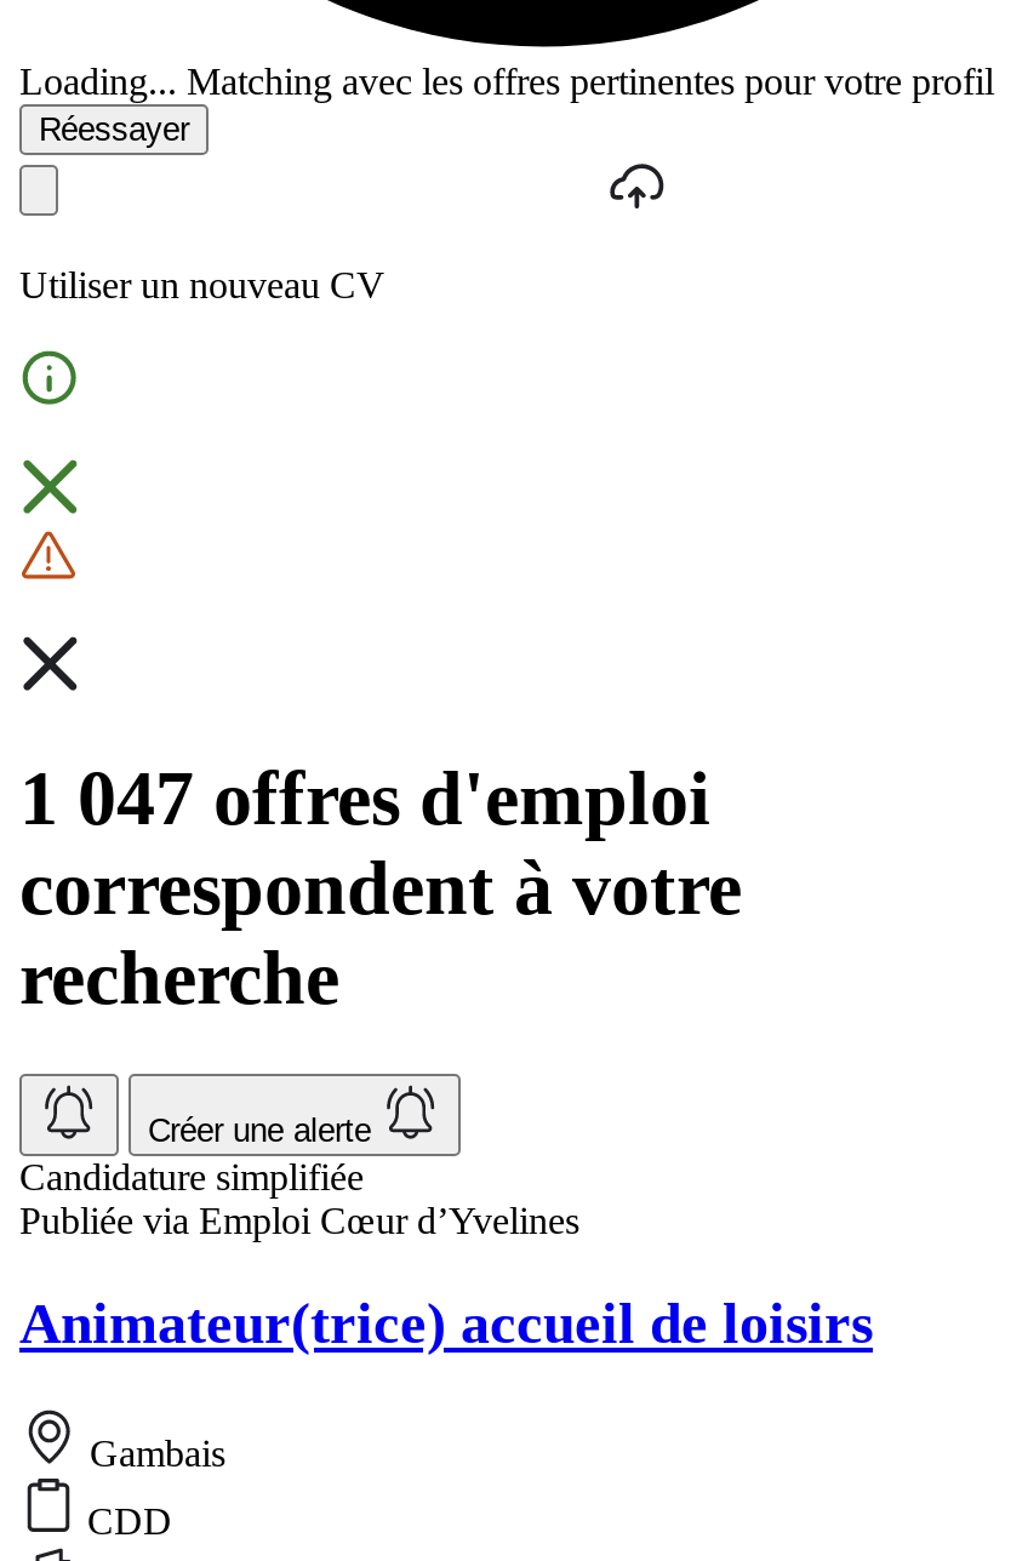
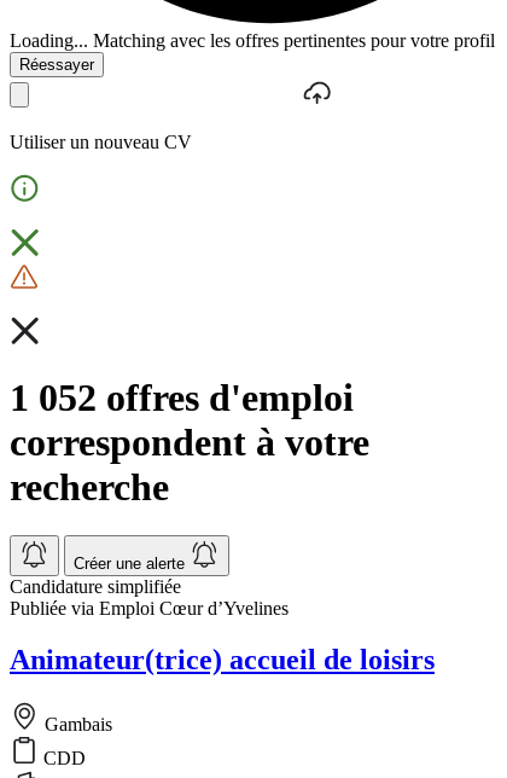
[19,754,710,841] 1 047 offres d'emploi -> [10,376,354,419] 1 052 offres d'emploi

